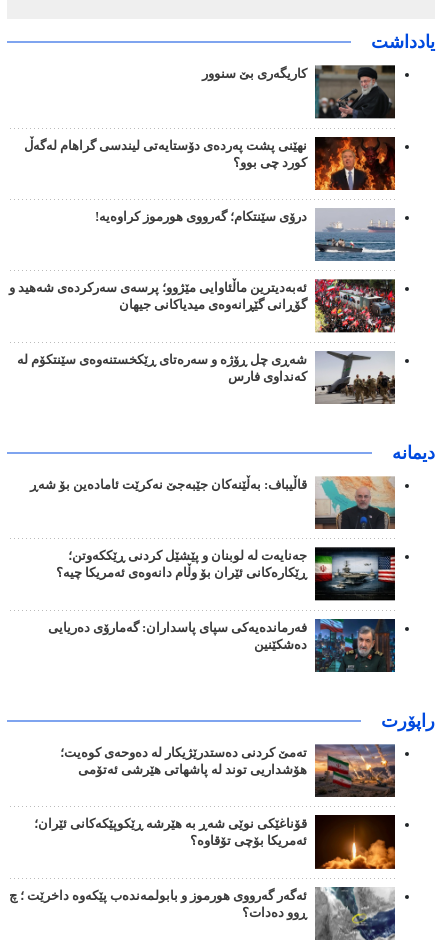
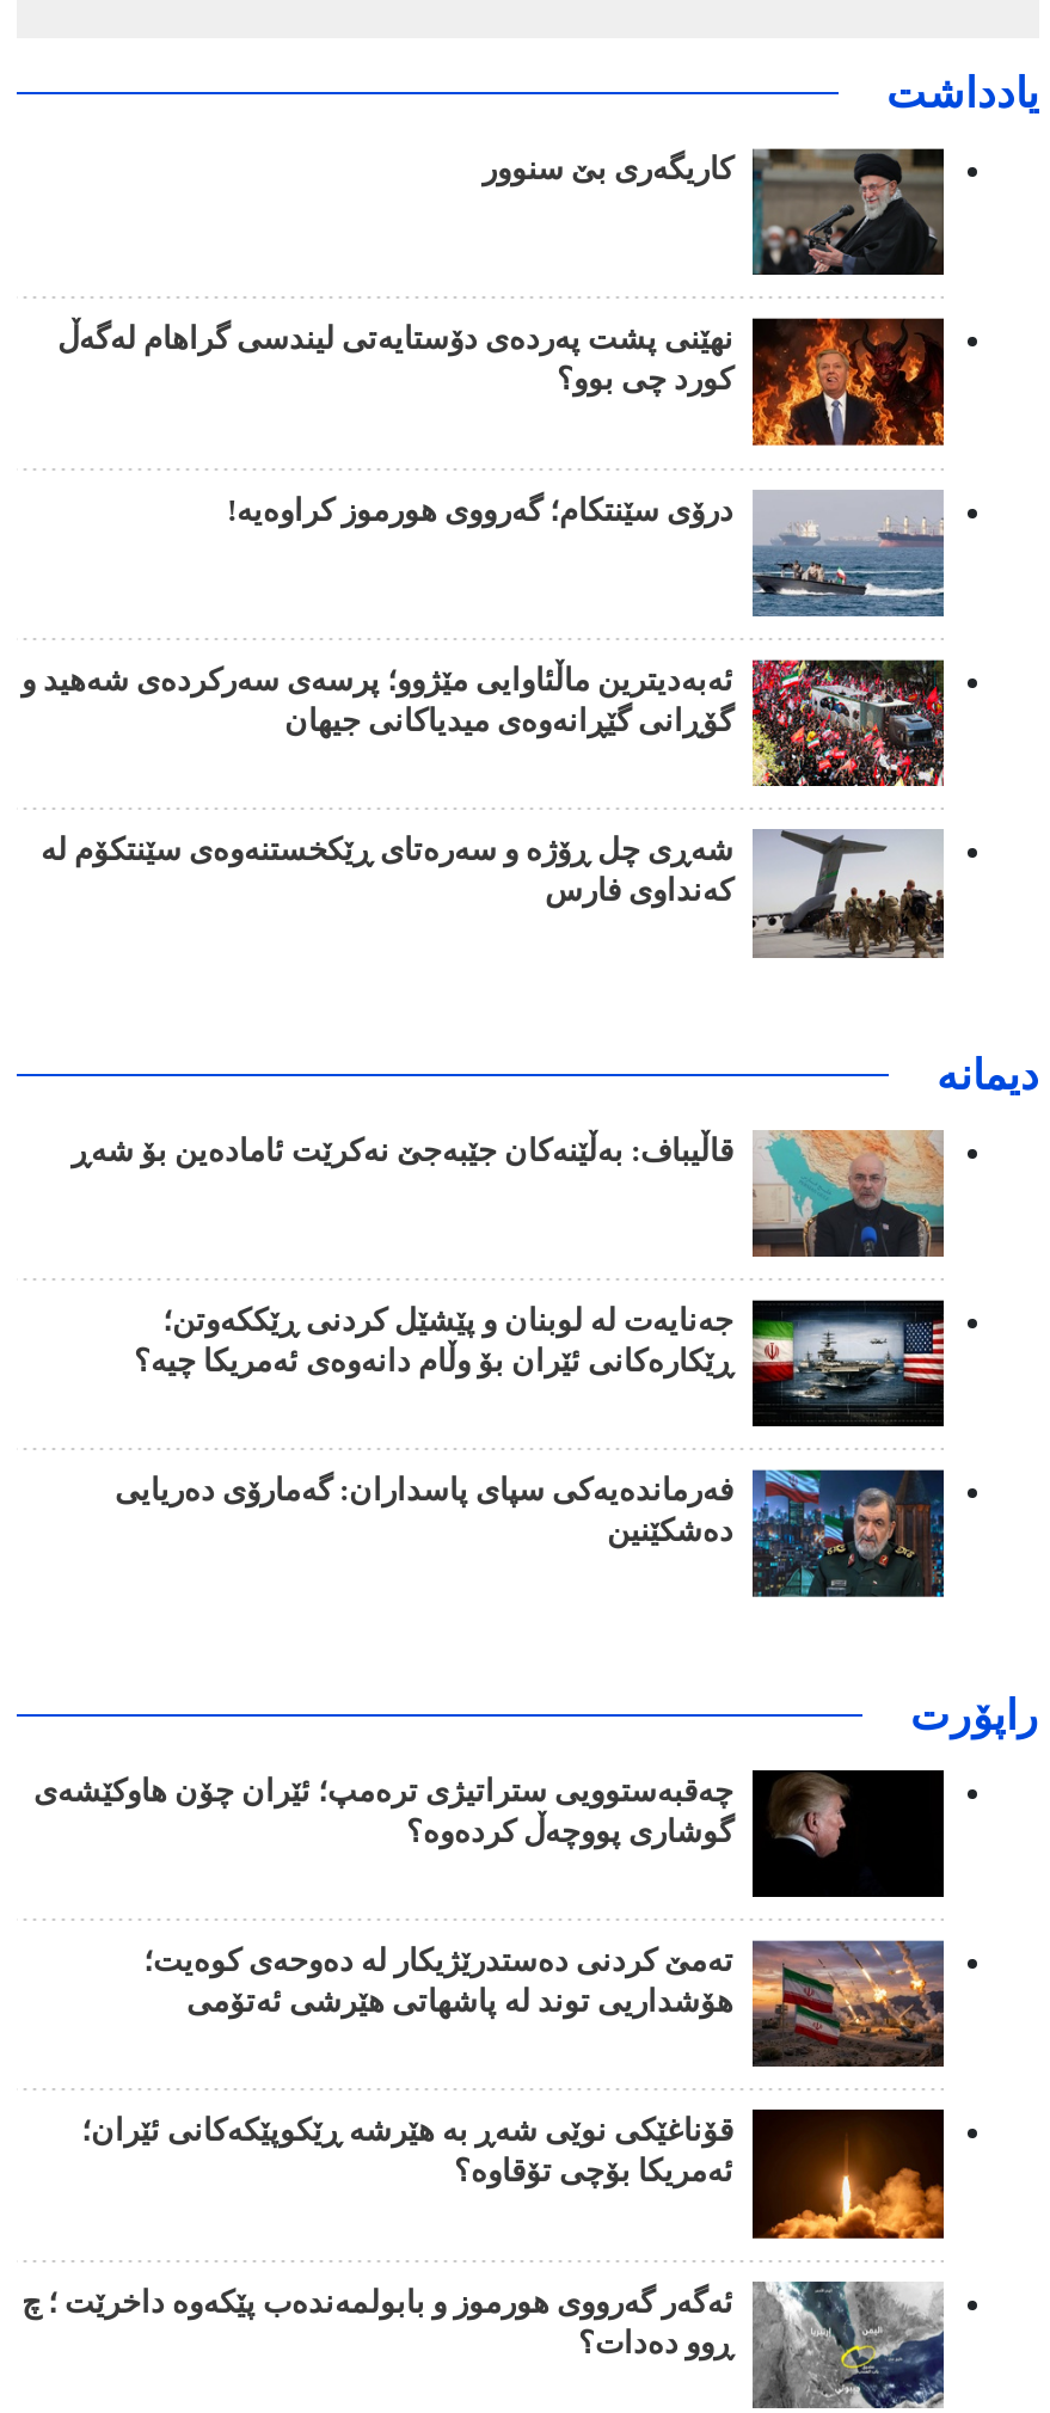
none -> [33,1769,946,1898] [image] | چەقبەستوویی ستراتیژی ترەمپ؛ ئێران چۆن هاوکێشەی | گوشاری پووچەڵ کردەوە؟

